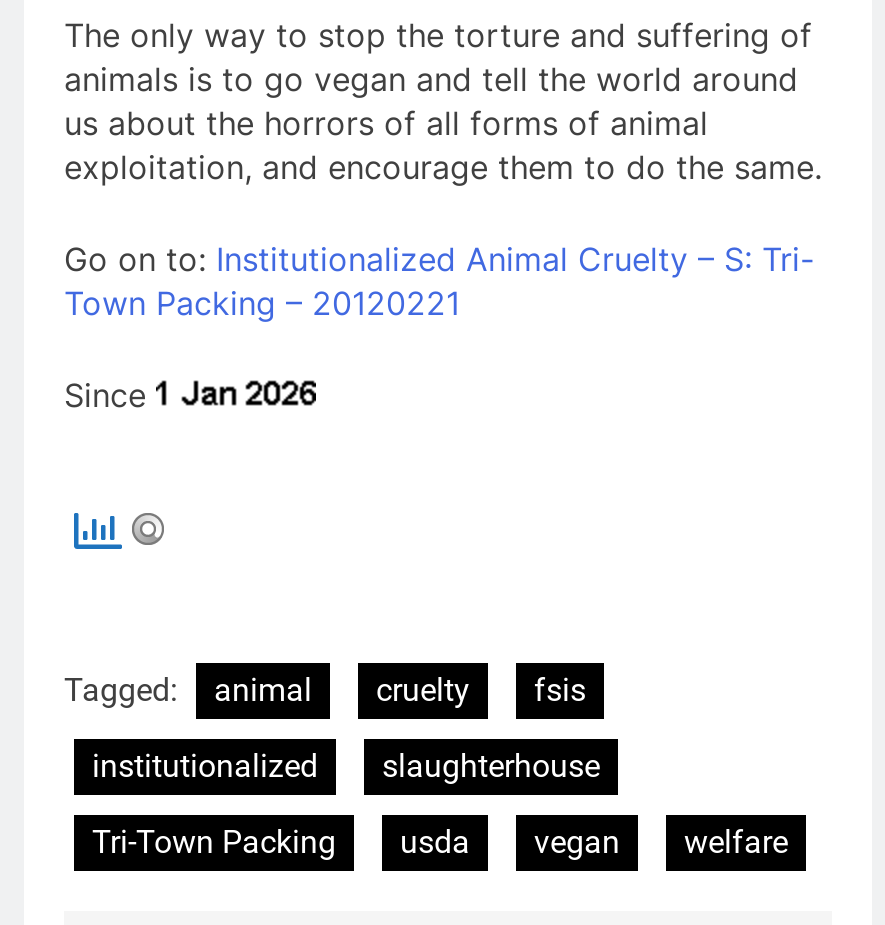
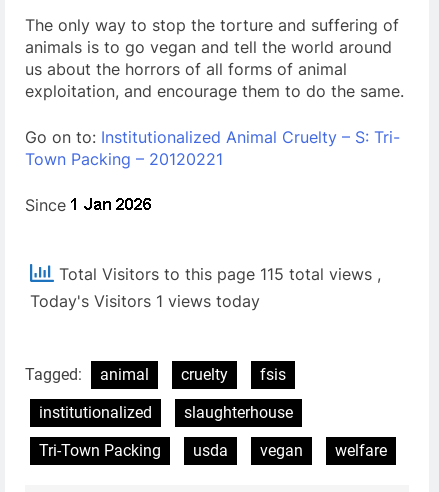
none -> [30,264,381,311] Total Visitors to this page 115 total views, | Today's Visitors 1 views today

